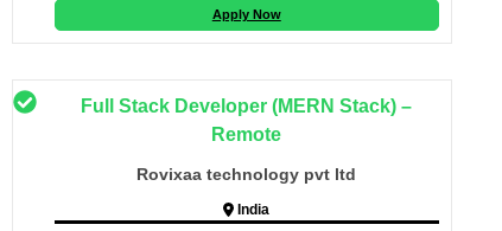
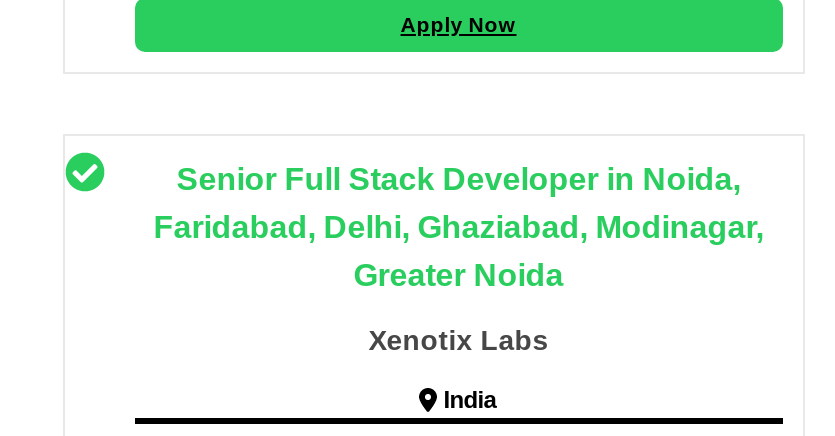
[81,96,412,145] Full Stack Developer (MERN Stack) – | Remote -> [153,162,763,292] Senior Full Stack Developer in Noida, | Faridabad, Delhi, Ghaziabad, Modinagar, | Greater Noida
[137,165,356,184] Rovixaa technology pvt ltd -> [369,324,549,356] Xenotix Labs

